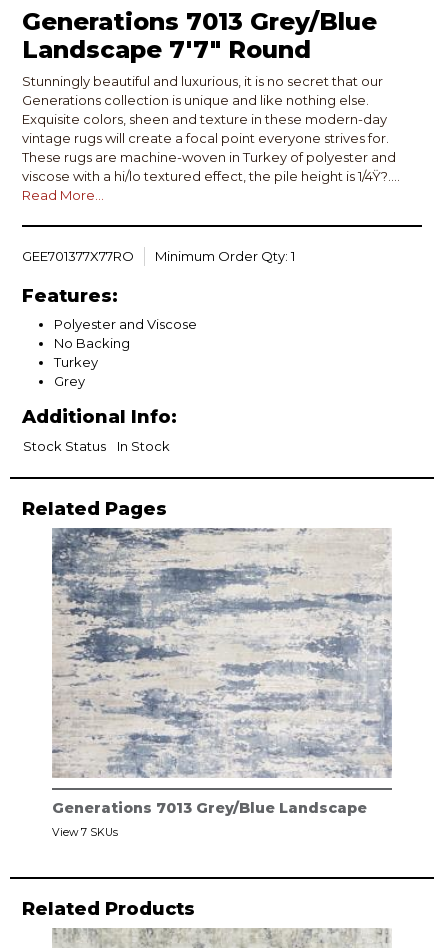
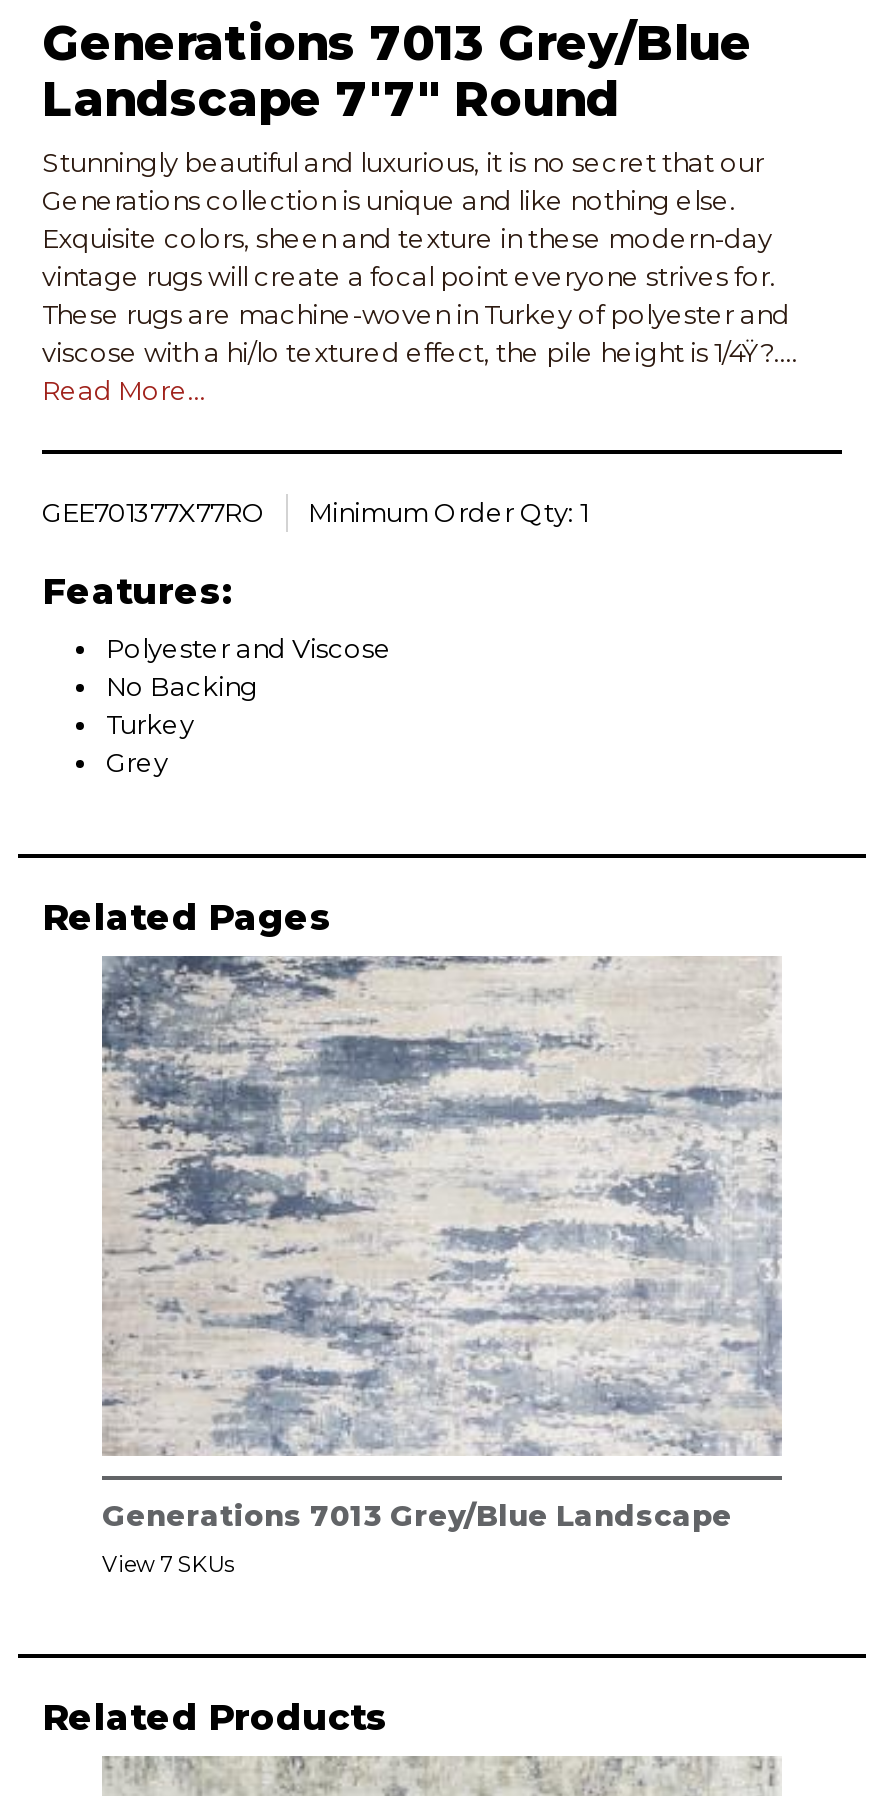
[22,406,177,454] Additional Info: | Stock Status | In Stock -> none

